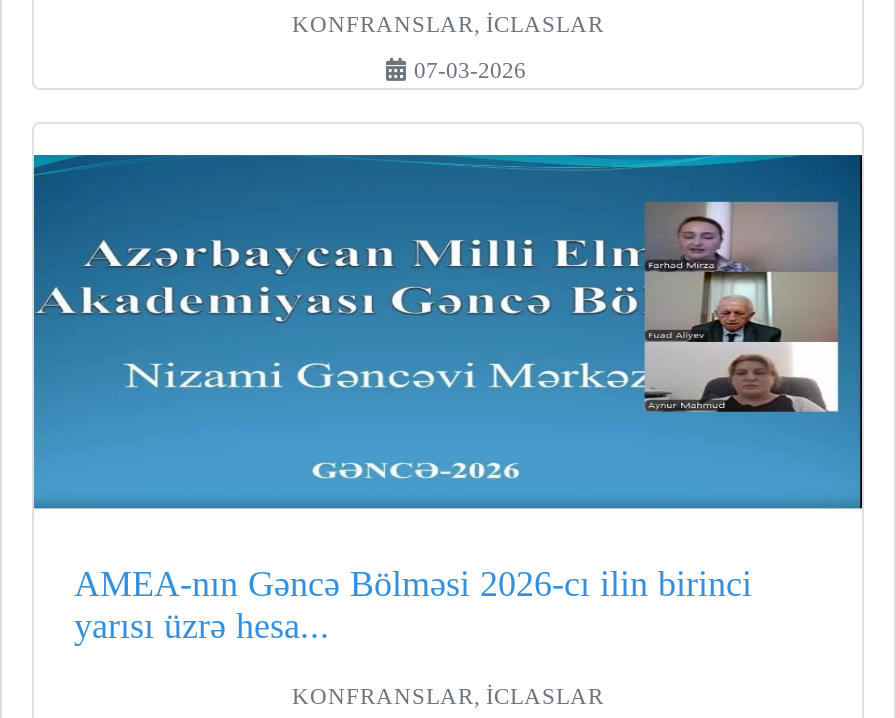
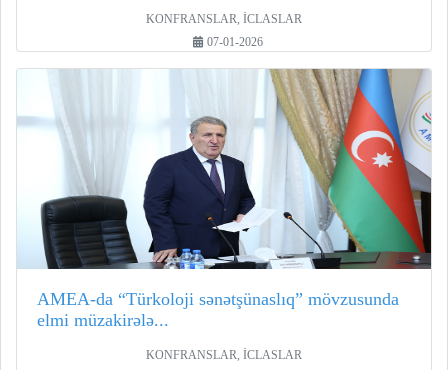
[414,58,526,82] 07-03-2026 -> [207,36,263,48] 07-01-2026
[32,124,864,646] [image] | AMEA-nın Gəncə Bölməsi 2026-cı ilin birinci | yarısı üzrə hesa... -> [17,68,432,330] [image] | AMEA-da “Türkoloji sənətşünaslıq” mövzusunda | elmi müzakirələ...

